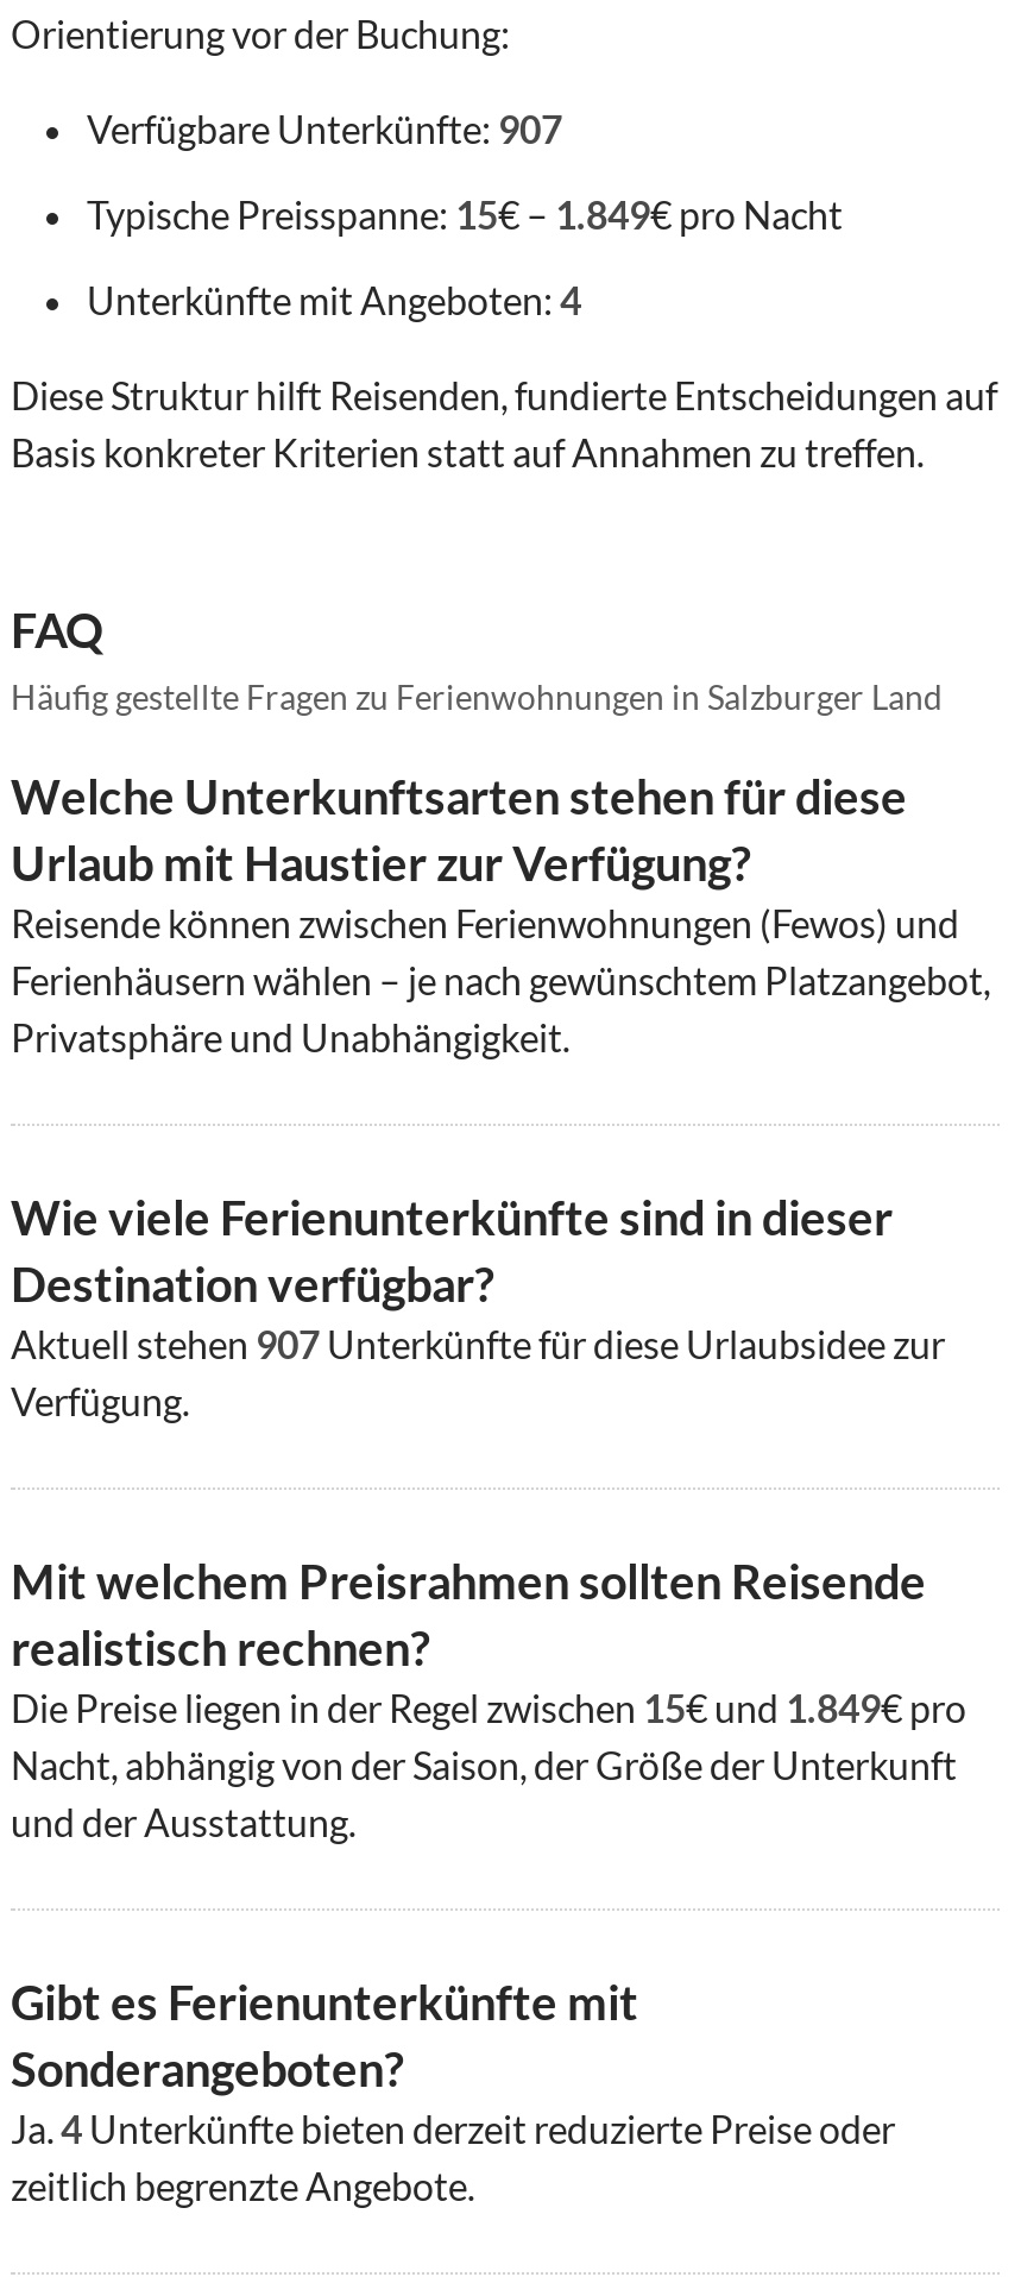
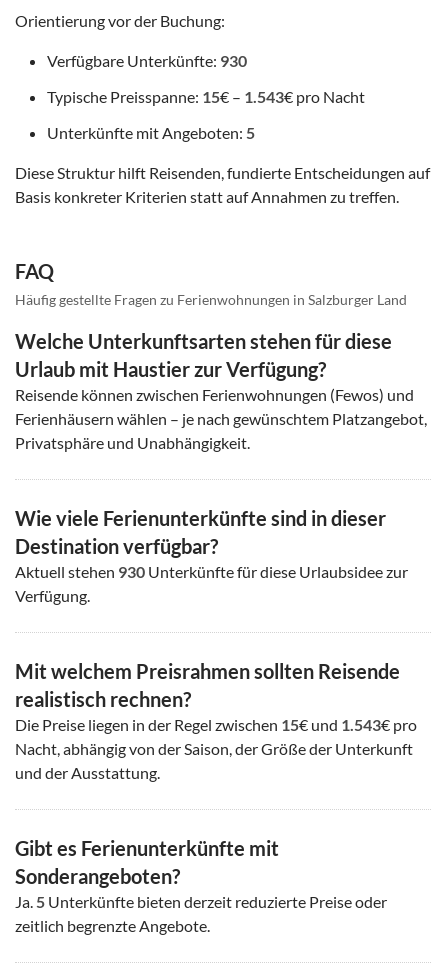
[87,107,562,152] Verfügbare Unterkünfte: 907 -> [47,51,247,70] Verfügbare Unterkünfte: 930
[87,192,843,237] Typische Preisspanne: 15€ – 1.849€ pro Nacht -> [47,87,365,106] Typische Preisspanne: 15€ – 1.543€ pro Nacht
[87,278,581,323] Unterkünfte mit Angeboten: 4 -> [47,123,255,142] Unterkünfte mit Angeboten: 5
[11,1322,945,1367] Aktuell stehen 907 Unterkünfte für diese Urlaubsidee zur -> [15,562,408,581] Aktuell stehen 930 Unterkünfte für diese Urlaubsidee zur
[11,1686,966,1731] Die Preise liegen in der Regel zwischen 15€ und 1.849€ pro -> [15,715,417,734] Die Preise liegen in der Regel zwischen 15€ und 1.543€ pro
[11,2106,895,2152] Ja. 4 Unterkünfte bieten derzeit reduzierte Preise oder -> [15,892,387,911] Ja. 5 Unterkünfte bieten derzeit reduzierte Preise oder

